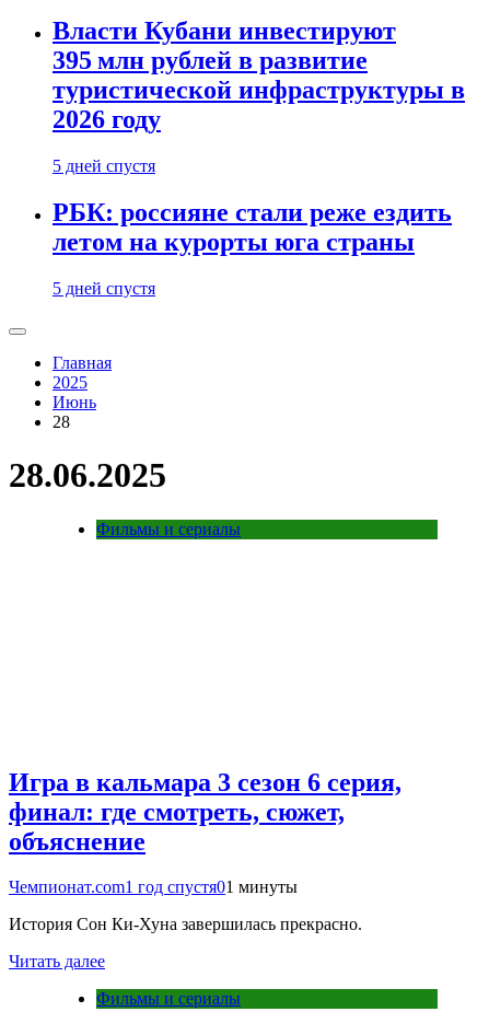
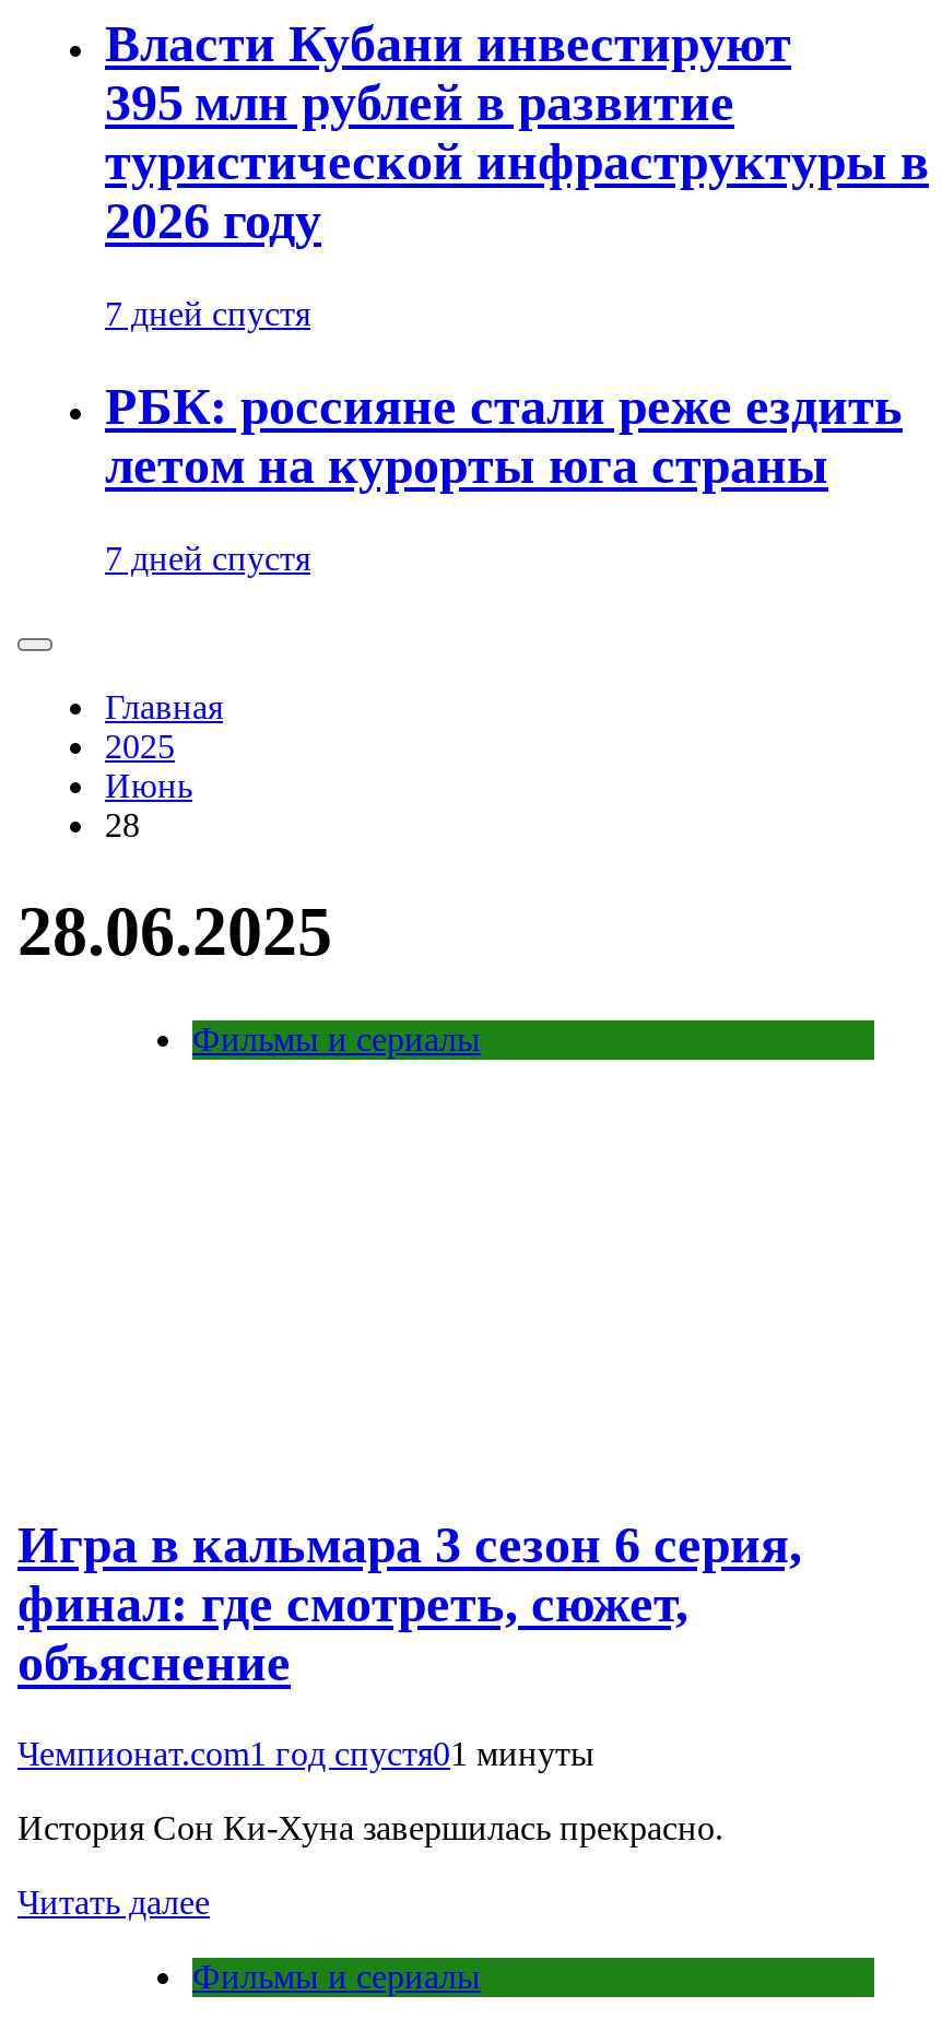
[53,157,155,175] 5 дней спустя -> [105,295,310,333] 7 дней спустя
[53,279,155,298] 5 дней спустя -> [105,540,310,577] 7 дней спустя

